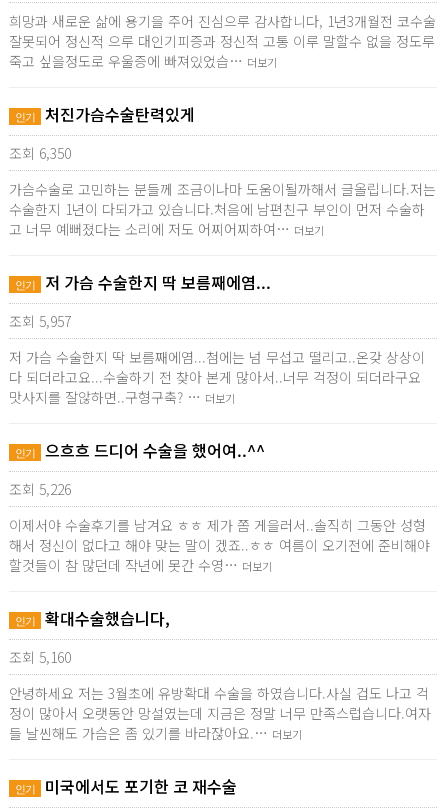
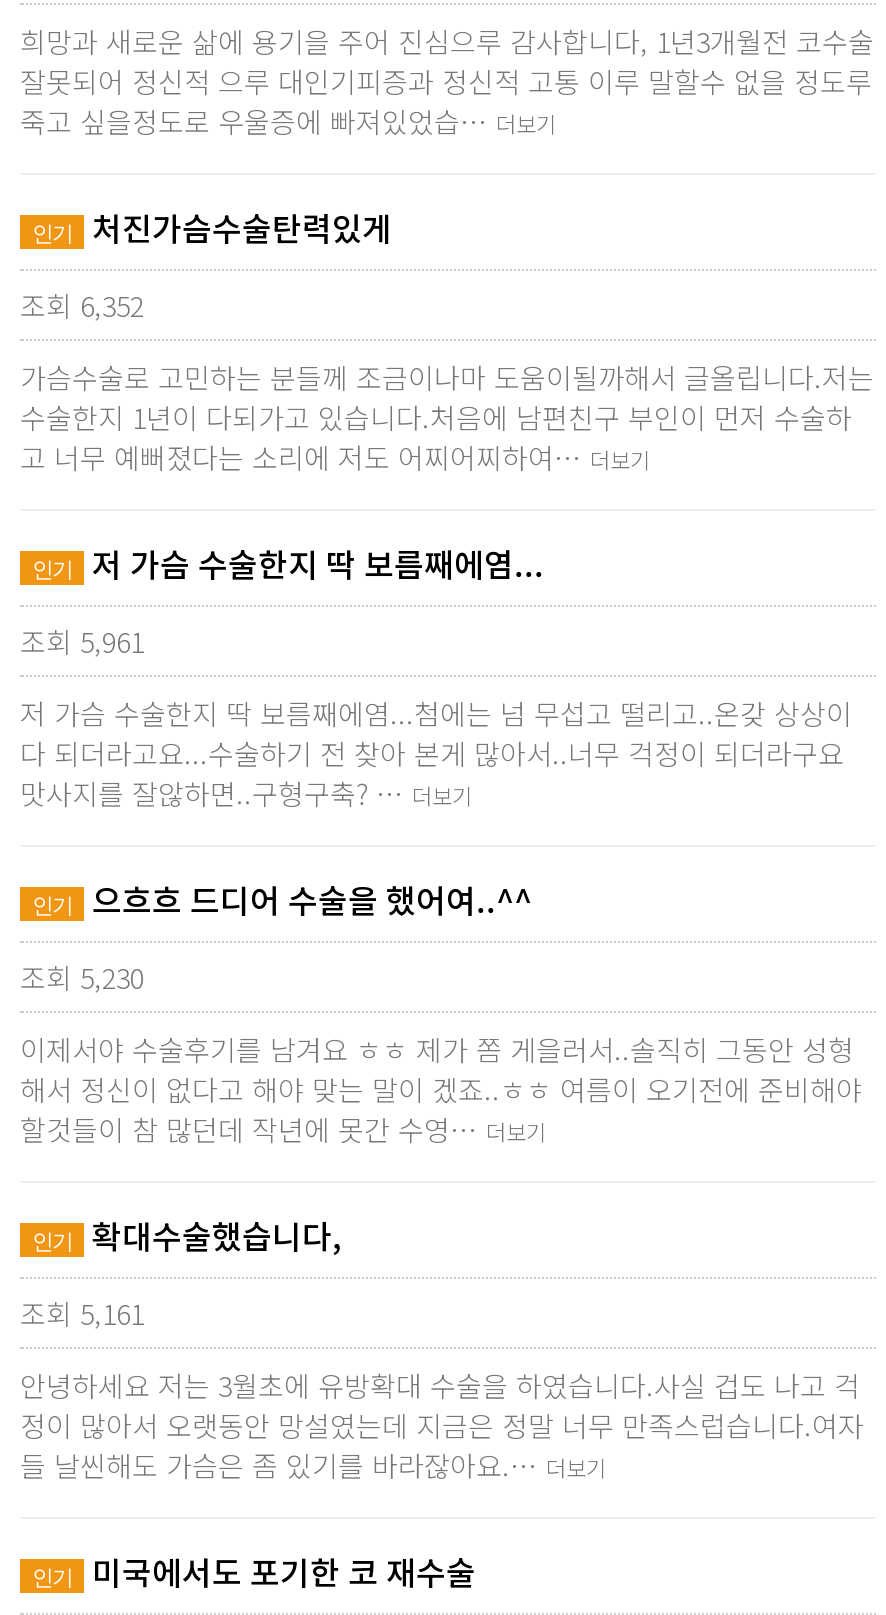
[9,143,71,163] 조회 6,350 -> [20,285,144,325] 조회 6,352
[9,311,71,331] 조회 5,957 -> [20,621,144,661] 조회 5,961
[9,479,71,499] 조회 5,226 -> [20,957,144,997] 조회 5,230
[9,647,71,667] 조회 5,160 -> [20,1293,144,1333] 조회 5,161

